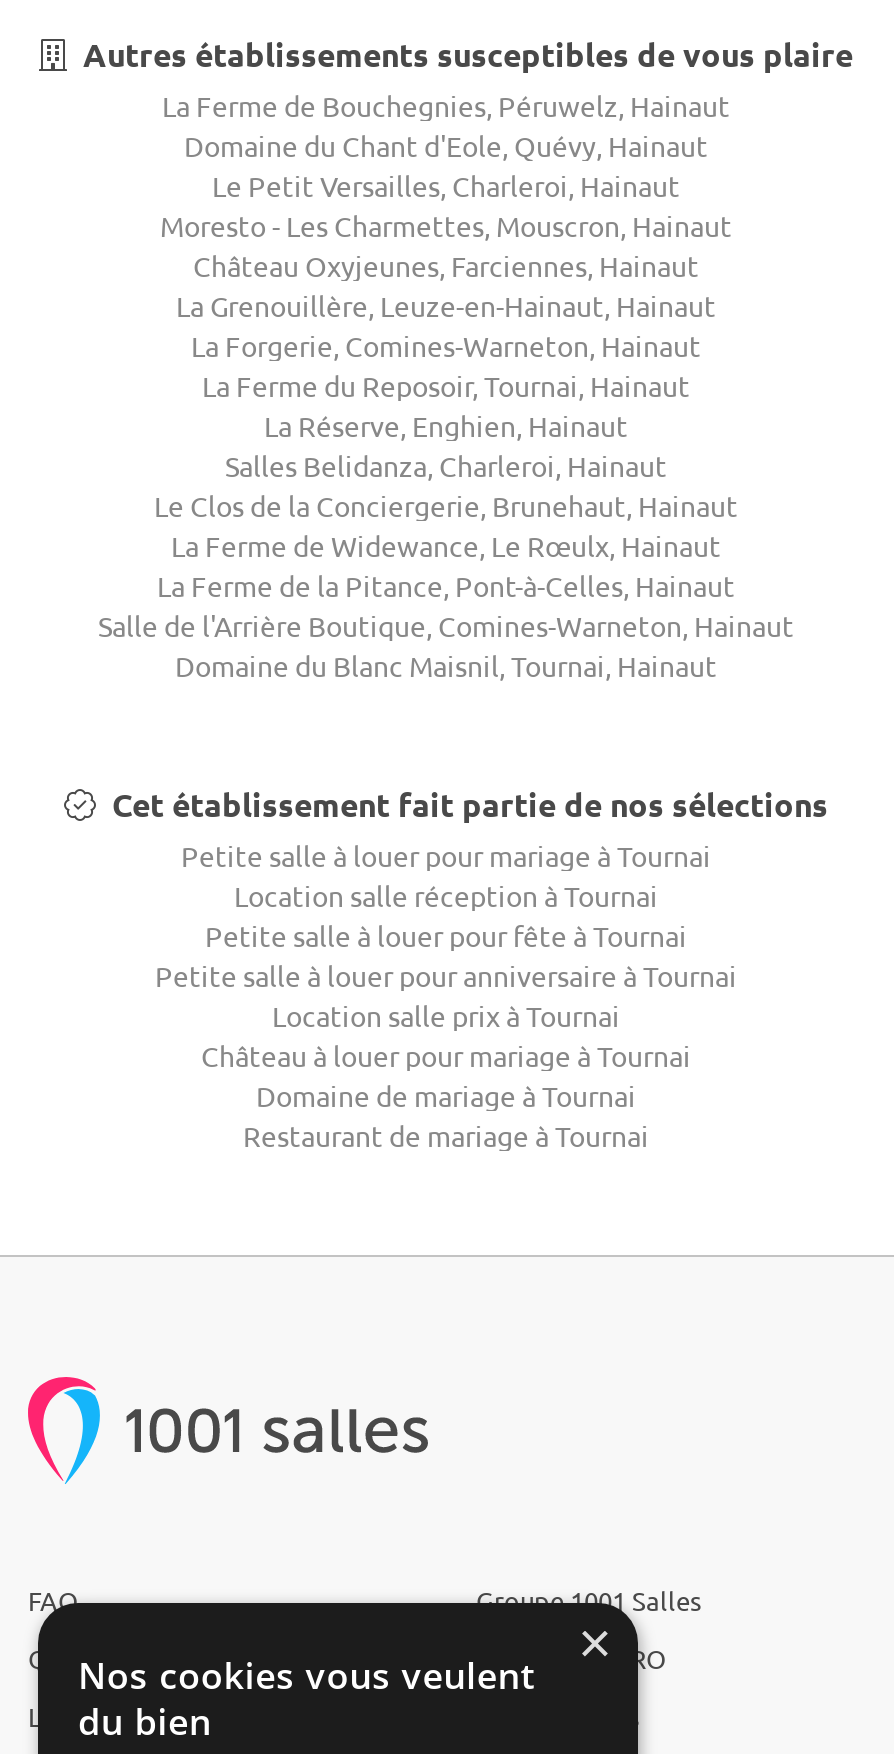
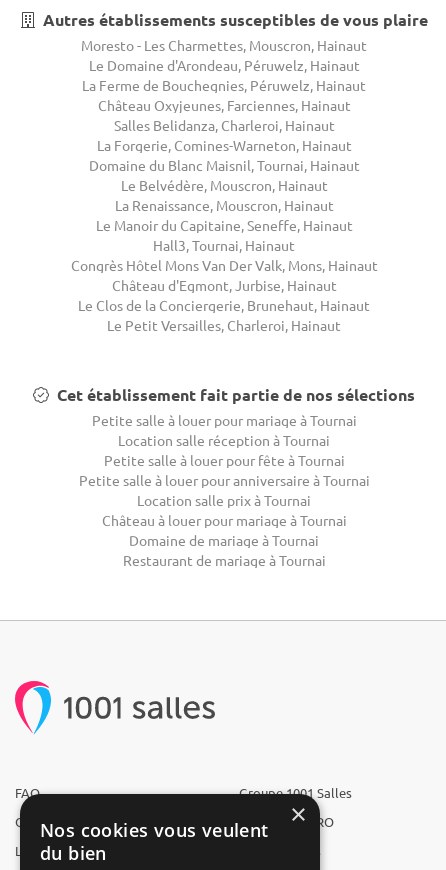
moved [162,87,730,123] -> [82,76,366,94]: La Ferme de Bouchegnies, Péruwelz, Hainaut
[184,127,708,163] Domaine du Chant d'Eole, Quévy, Hainaut -> none
moved [212,167,680,203] -> [107,316,341,334]: Le Petit Versailles, Charleroi, Hainaut
moved [160,207,732,243] -> [81,36,367,54]: Moresto - Les Charmettes, Mouscron, Hainaut
none -> [88,56,359,74] Le Domaine d'Arondeau, Péruwelz, Hainaut
moved [193,247,699,283] -> [97,96,350,114]: Château Oxyjeunes, Farciennes, Hainaut
[176,287,716,443] La Grenouillère, Leuze-en-Hainaut, Hainaut | La Ferme du Reposoir, Tournai, Hainaut | La Réserve, Enghien, Hainaut -> none
moved [191,327,701,363] -> [96,136,351,154]: La Forgerie, Comines-Warneton, Hainaut
moved [225,447,667,483] -> [113,116,334,134]: Salles Belidanza, Charleroi, Hainaut
moved [154,487,738,523] -> [78,296,370,314]: Le Clos de la Conciergerie, Brunehaut, Hainaut
[98,527,794,643] La Ferme de Widewance, Le Rœulx, Hainaut | La Ferme de la Pitance, Pont-à-Celles, Hainaut | Salle de l'Arrière Boutique, Comines-Warneton, Hainaut -> none
moved [175,647,717,683] -> [88,156,359,174]: Domaine du Blanc Maisnil, Tournai, Hainaut
none -> [70,176,377,294] Le Belvédère, Mouscron, Hainaut | La Renaissance, Mouscron, Hainaut | Le Manoir du Capitaine, Seneffe, Hainaut | Hall3, Tournai, Hainaut | Congrès Hôtel Mons Van Der Valk, Mons, Hainaut | Château d'Egmont, Jurbise, Hainaut

